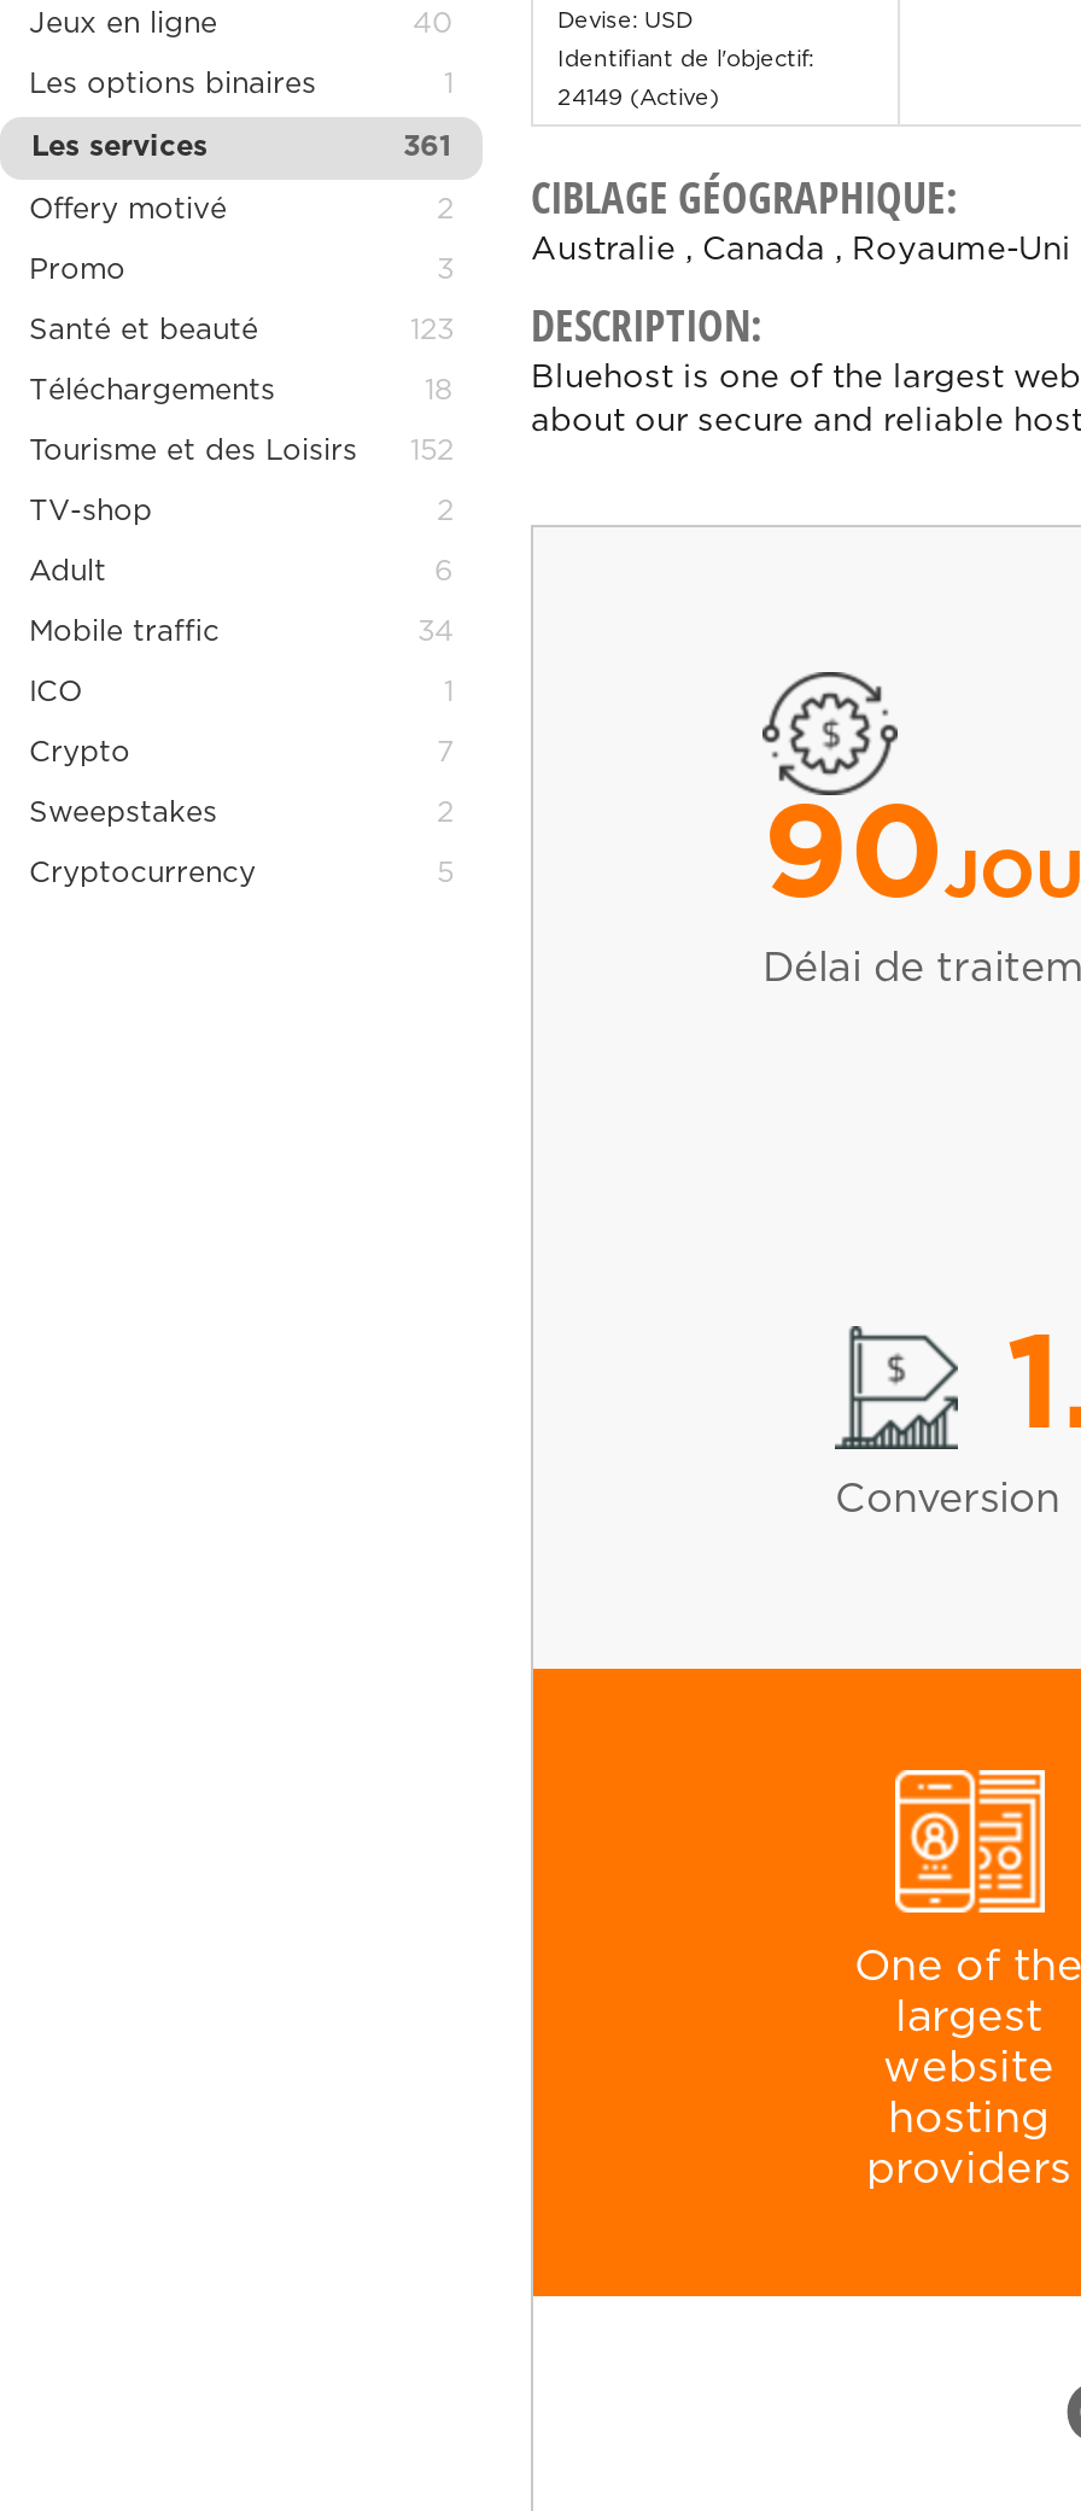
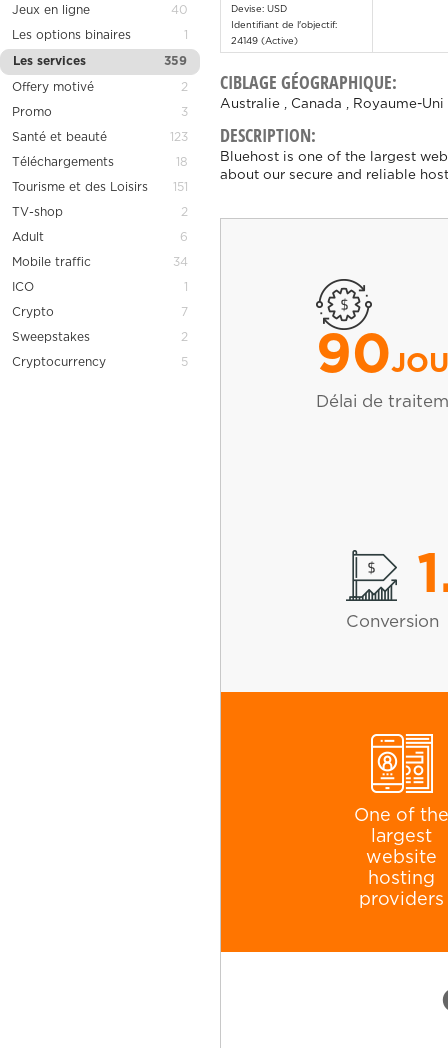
[403,134,451,160] 361 -> [164,56,187,67] 359
[410,438,454,465] 152 -> [173,182,188,193] 151

